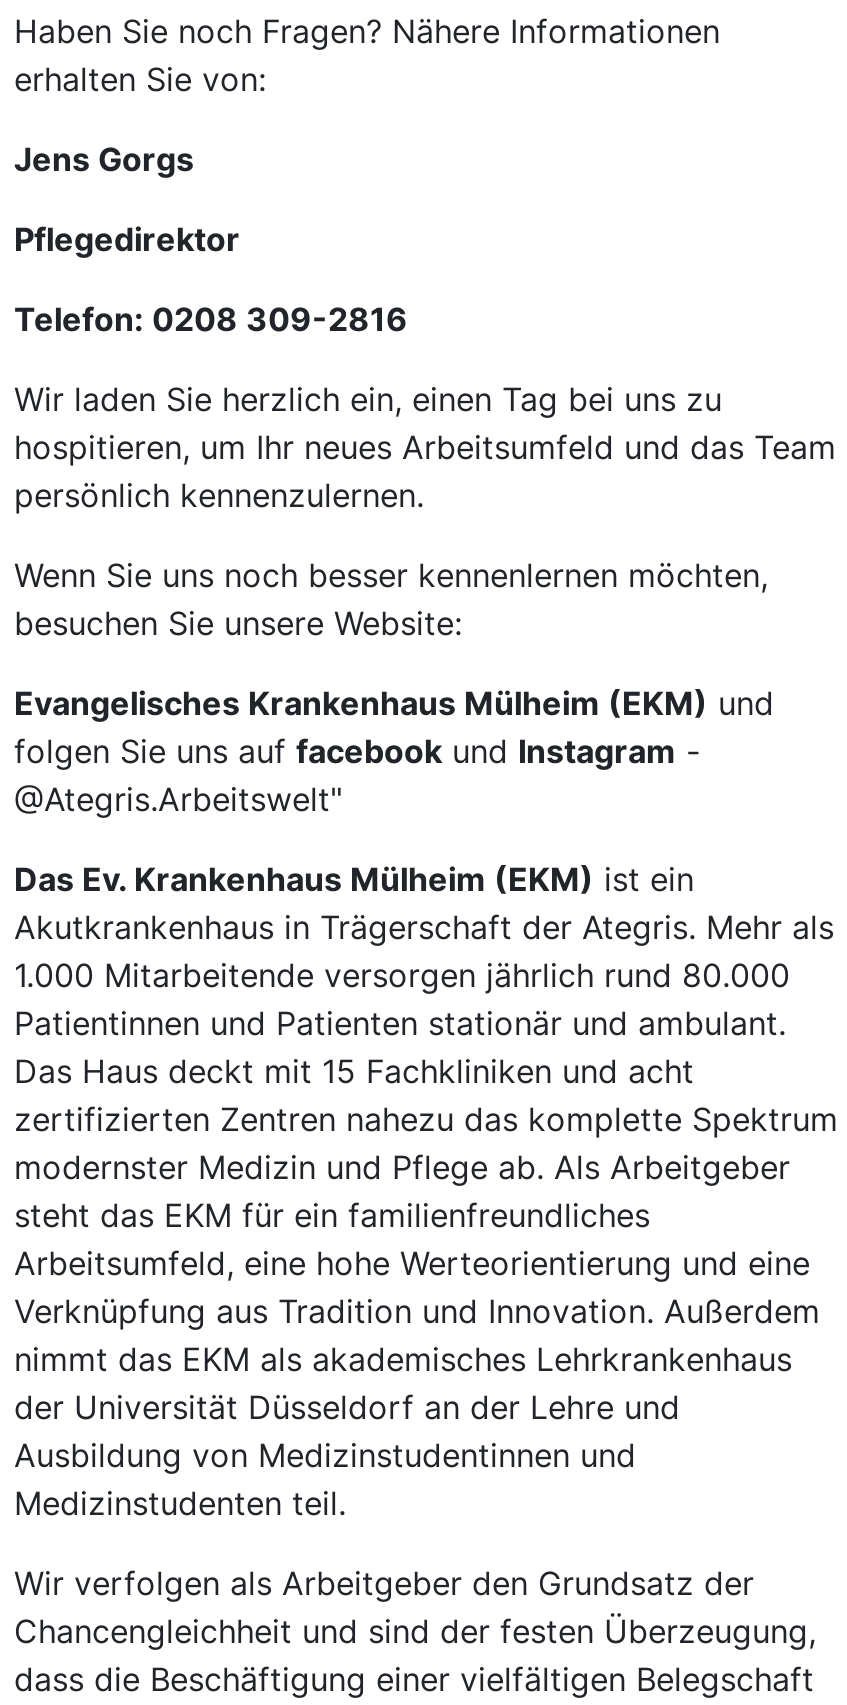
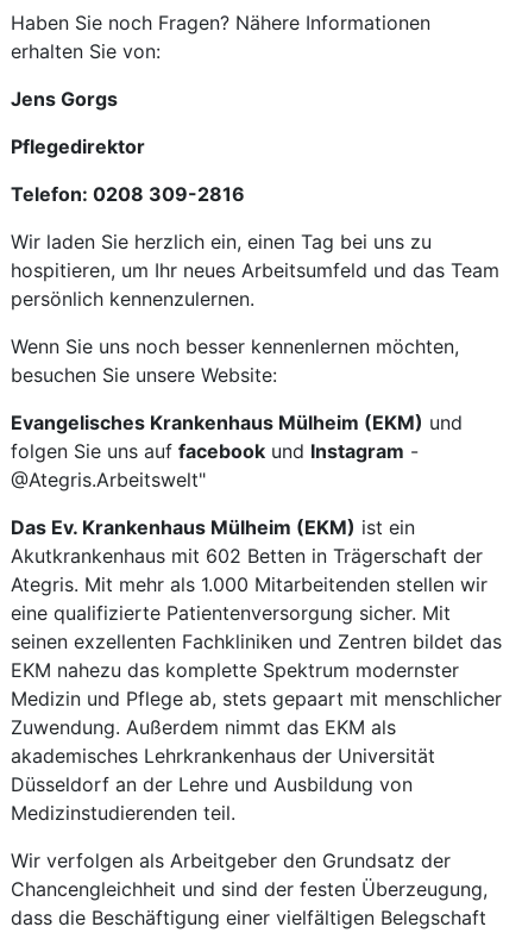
[14,907,838,1523] Akutkrankenhaus in Trägerschaft der Ategris. Mehr als | 1.000 Mitarbeitende versorgen jährlich rund 80.000 | Patientinnen und Patienten stationär und ambulant. | Das Haus deckt mit 15 Fachkliniken und acht | zertifizierten Zentren nahezu das komplette Spektrum | modernster Medizin und Pflege ab. Als Arbeitgeber | steht das EKM für ein familienfreundliches | Arbeitsumfeld, eine hohe Werteorientierung und eine | Verknüpfung aus Tradition und Innovation. Außerdem | nimmt das EKM als akademisches Lehrkrankenhaus | der Universität Düsseldorf an der Lehre und | Ausbildung von Medizinstudentinnen und | Medizinstudenten teil. -> [11,544,502,825] Akutkrankenhaus mit 602 Betten in Trägerschaft der | Ategris. Mit mehr als 1.000 Mitarbeitenden stellen wir | eine qualifizierte Patientenversorgung sicher. Mit | seinen exzellenten Fachkliniken und Zentren bildet das | EKM nahezu das komplette Spektrum modernster | Medizin und Pflege ab, stets gepaart mit menschlicher | Zuwendung. Außerdem nimmt das EKM als | akademisches Lehrkrankenhaus der Universität | Düsseldorf an der Lehre und Ausbildung von | Medizinstudierenden teil.

